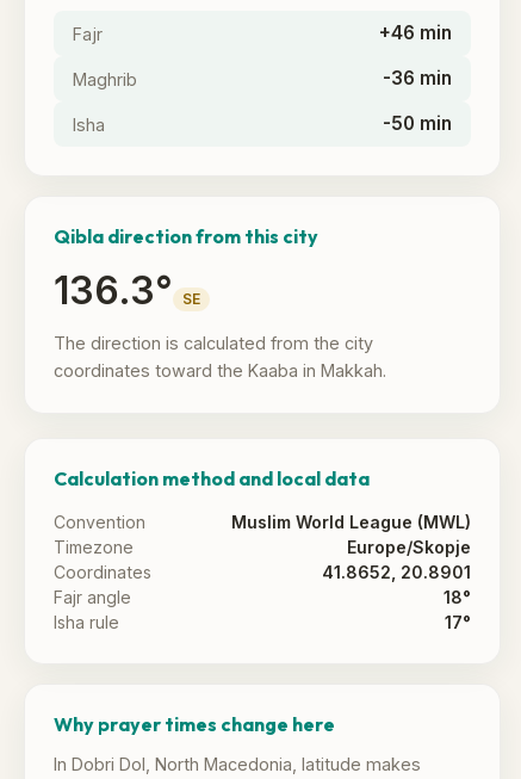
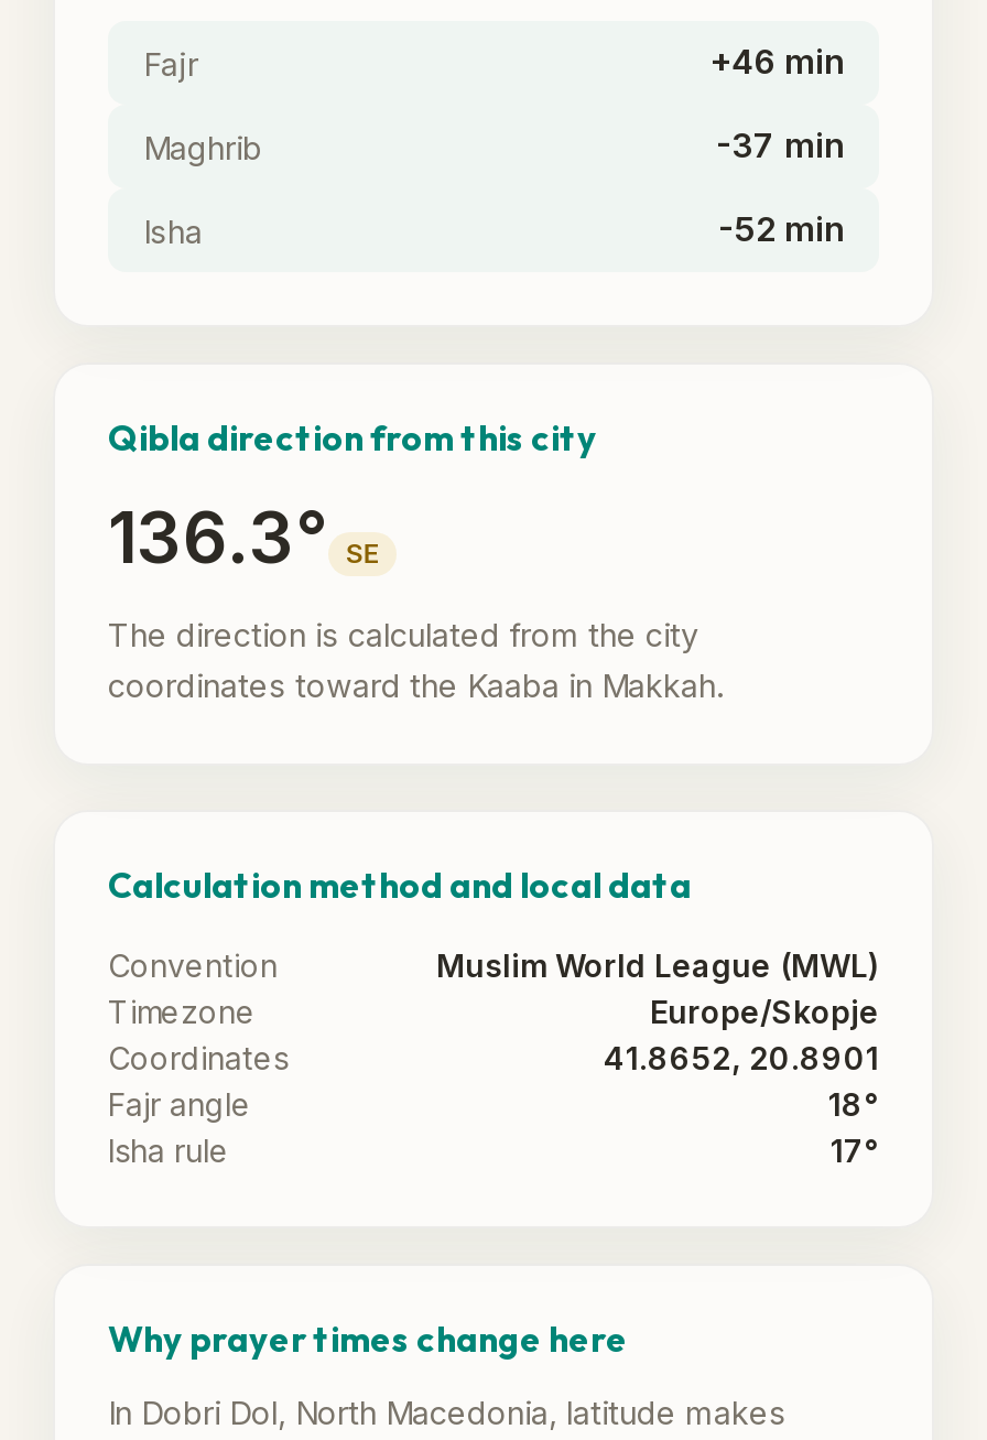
[383,67,452,89] -36 min -> [716,124,844,166] -37 min
[383,112,452,135] -50 min -> [718,208,844,250] -52 min

